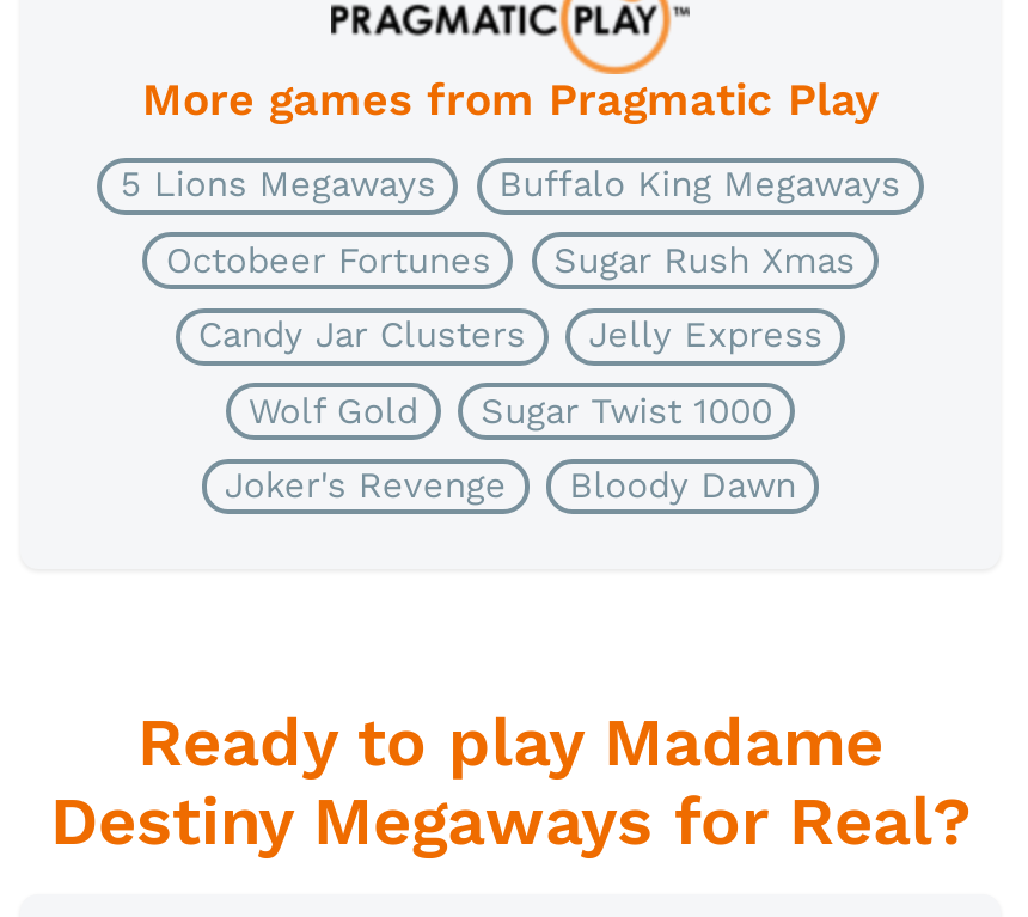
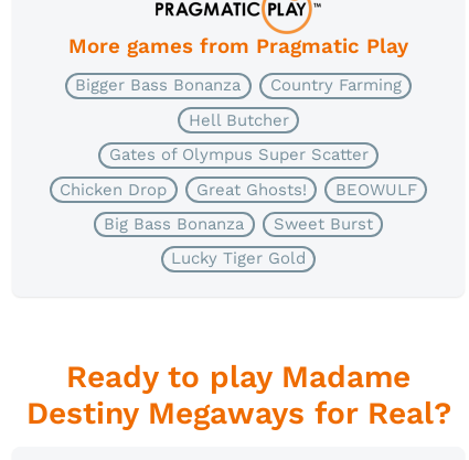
[120,164,901,507] 5 Lions Megaways | Buffalo King Megaways | Octobeer Fortunes | Sugar Rush Xmas | Candy Jar Clusters | Jelly Express | Wolf Gold | Sugar Twist 1000 | Joker's Revenge | Bloody Dawn -> [60,76,417,268] Bigger Bass Bonanza | Country Farming | Hell Butcher | Gates of Olympus Super Scatter | Chicken Drop | Great Ghosts! | BEOWULF | Big Bass Bonanza | Sweet Burst | Lucky Tiger Gold

